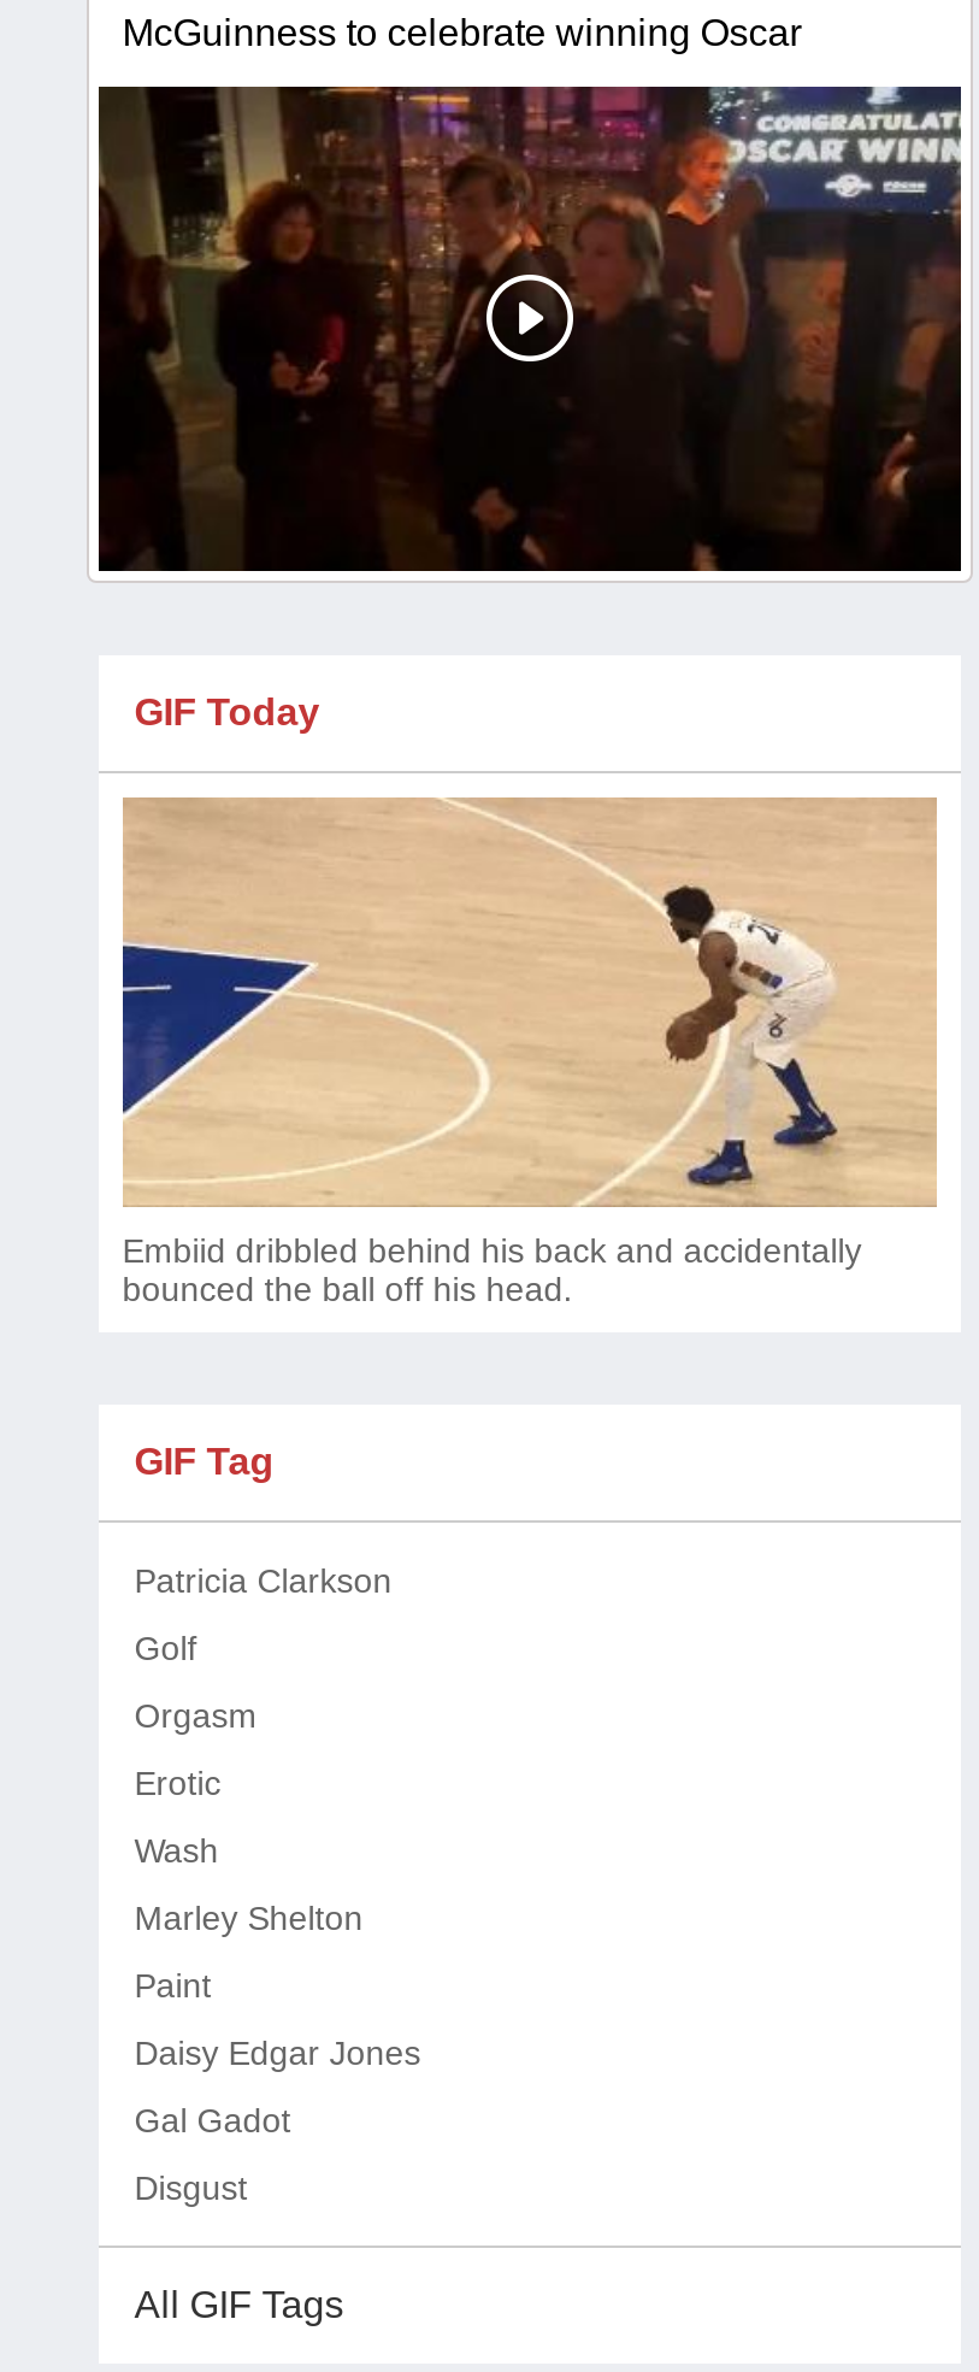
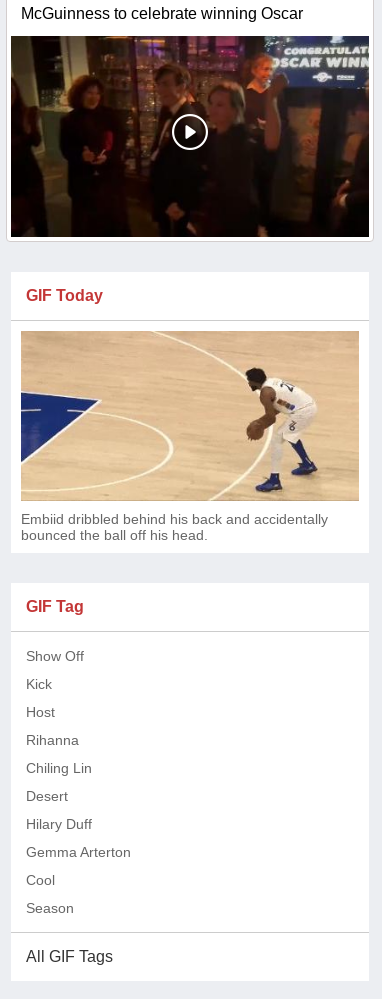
[134,1562,392,1600] Patricia Clarkson -> [26,648,84,664] Show Off
[134,1629,197,1668] Golf -> [26,676,52,692] Kick
[134,1697,257,1735] Orgasm -> [26,704,55,720] Host
[134,1764,221,1803] Erotic -> [26,732,79,748] Rihanna
[134,1832,219,1870] Wash -> [26,760,92,776] Chiling Lin
[134,1899,363,1938] Marley Shelton -> [26,788,68,804] Desert
[134,1967,211,2005] Paint -> [26,816,92,832] Hilary Duff
[134,2034,421,2073] Daisy Edgar Jones -> [26,844,131,860] Gemma Arterton
[134,2101,291,2140] Gal Gadot -> [26,872,55,888] Cool
[134,2169,248,2207] Disgust -> [26,900,74,916] Season

